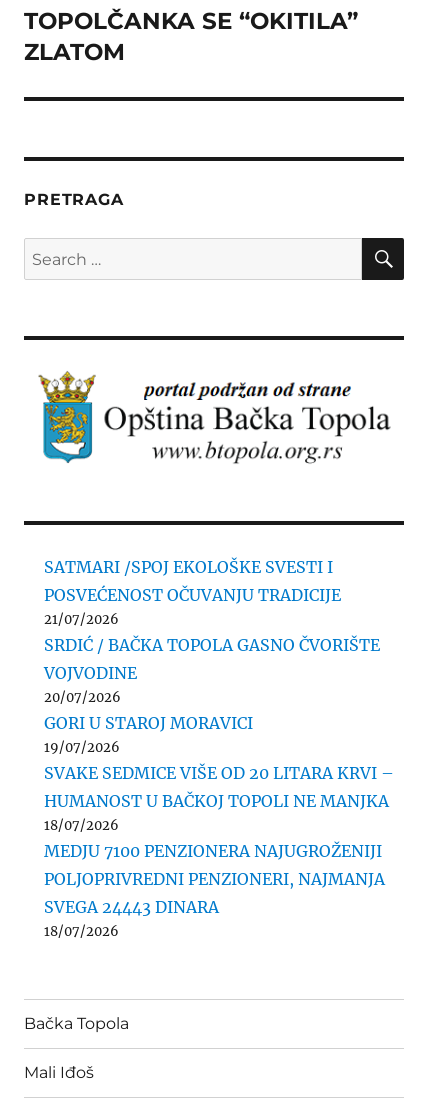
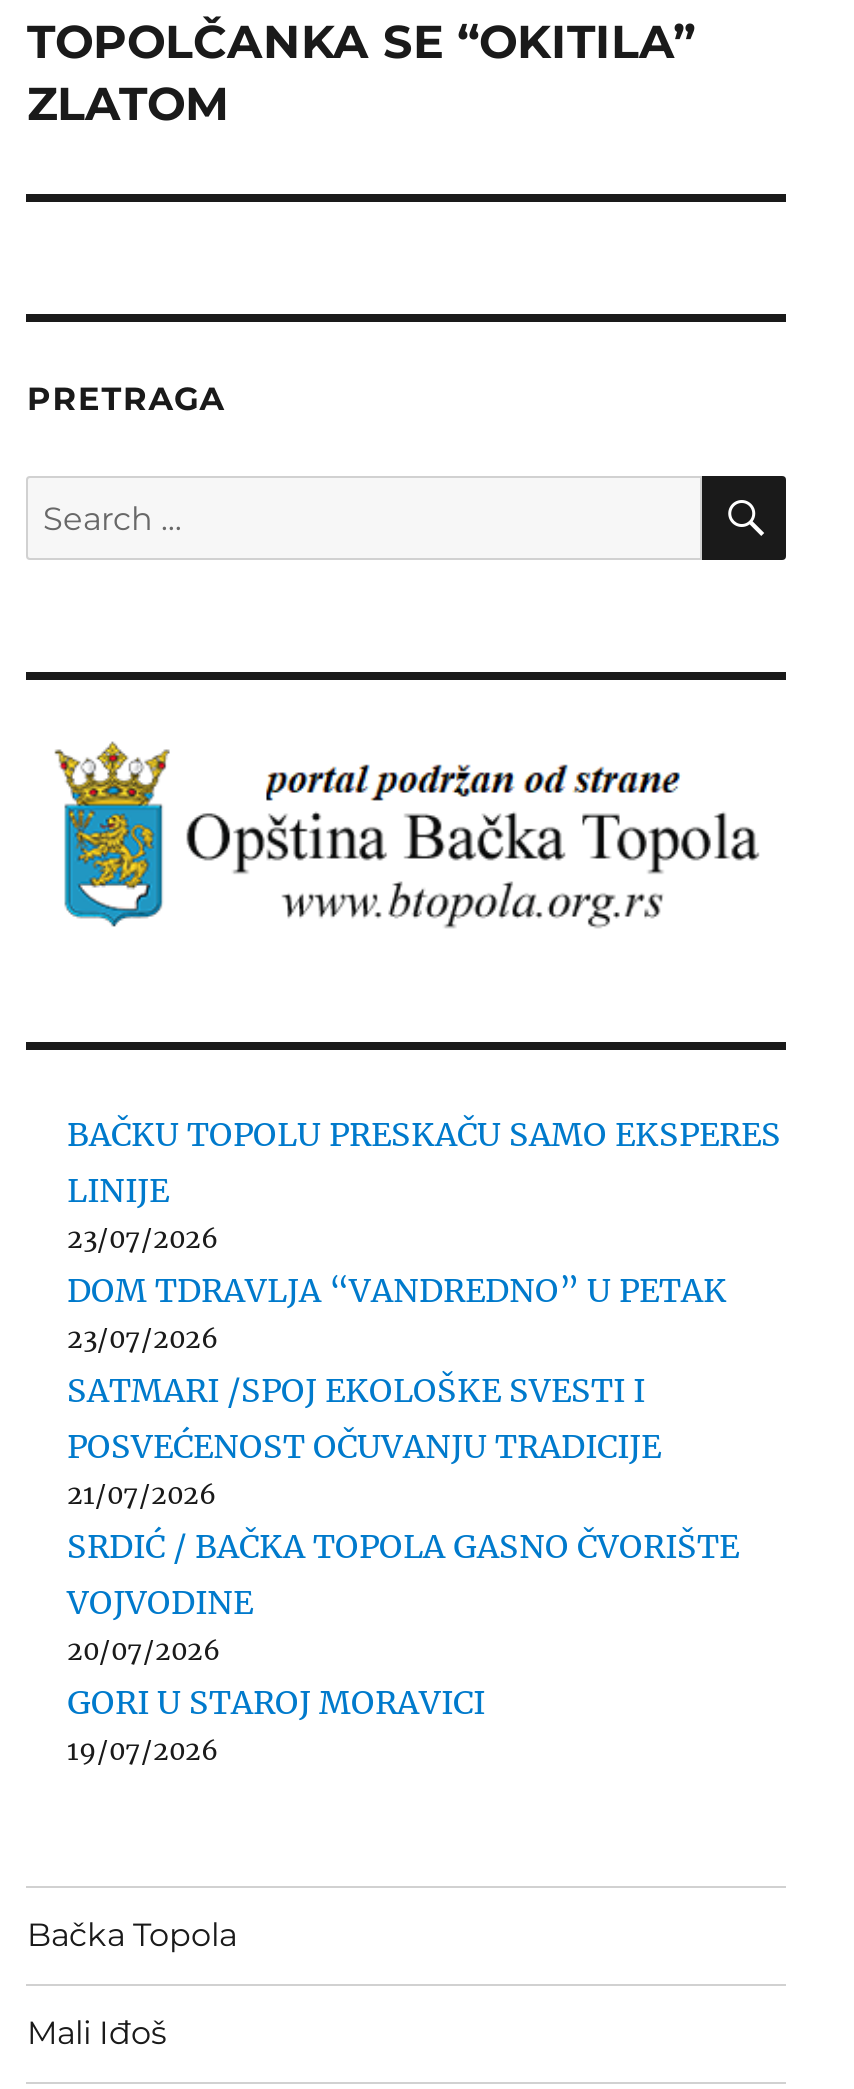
none -> [67,1113,781,1355] BAČKU TOPOLU PRESKAČU SAMO EKSPERES | LINIJE | 23/07/2026 | DOM TDRAVLJA “VANDREDNO” U PETAK | 23/07/2026
moved [44,557,380,756] -> [67,1369,739,1767]: SATMARI /SPOJ EKOLOŠKE SVESTI I | POSVEĆENOST OČUVANJU TRADICIJE | 21/07/2026 | SRDIĆ / BAČKA TOPOLA GASNO ČVORIŠTE | VOJVODINE | 20/07/2026 | GORI U STAROJ MORAVICI | 19/07/2026
[44,763,394,940] SVAKE SEDMICE VIŠE OD 20 LITARA KRVI – | HUMANOST U BAČKOJ TOPOLI NE MANJKA | 18/07/2026 | MEDJU 7100 PENZIONERA NAJUGROŽENIJI | POLJOPRIVREDNI PENZIONERI, NAJMANJA | SVEGA 24443 DINARA | 18/07/2026 -> none

